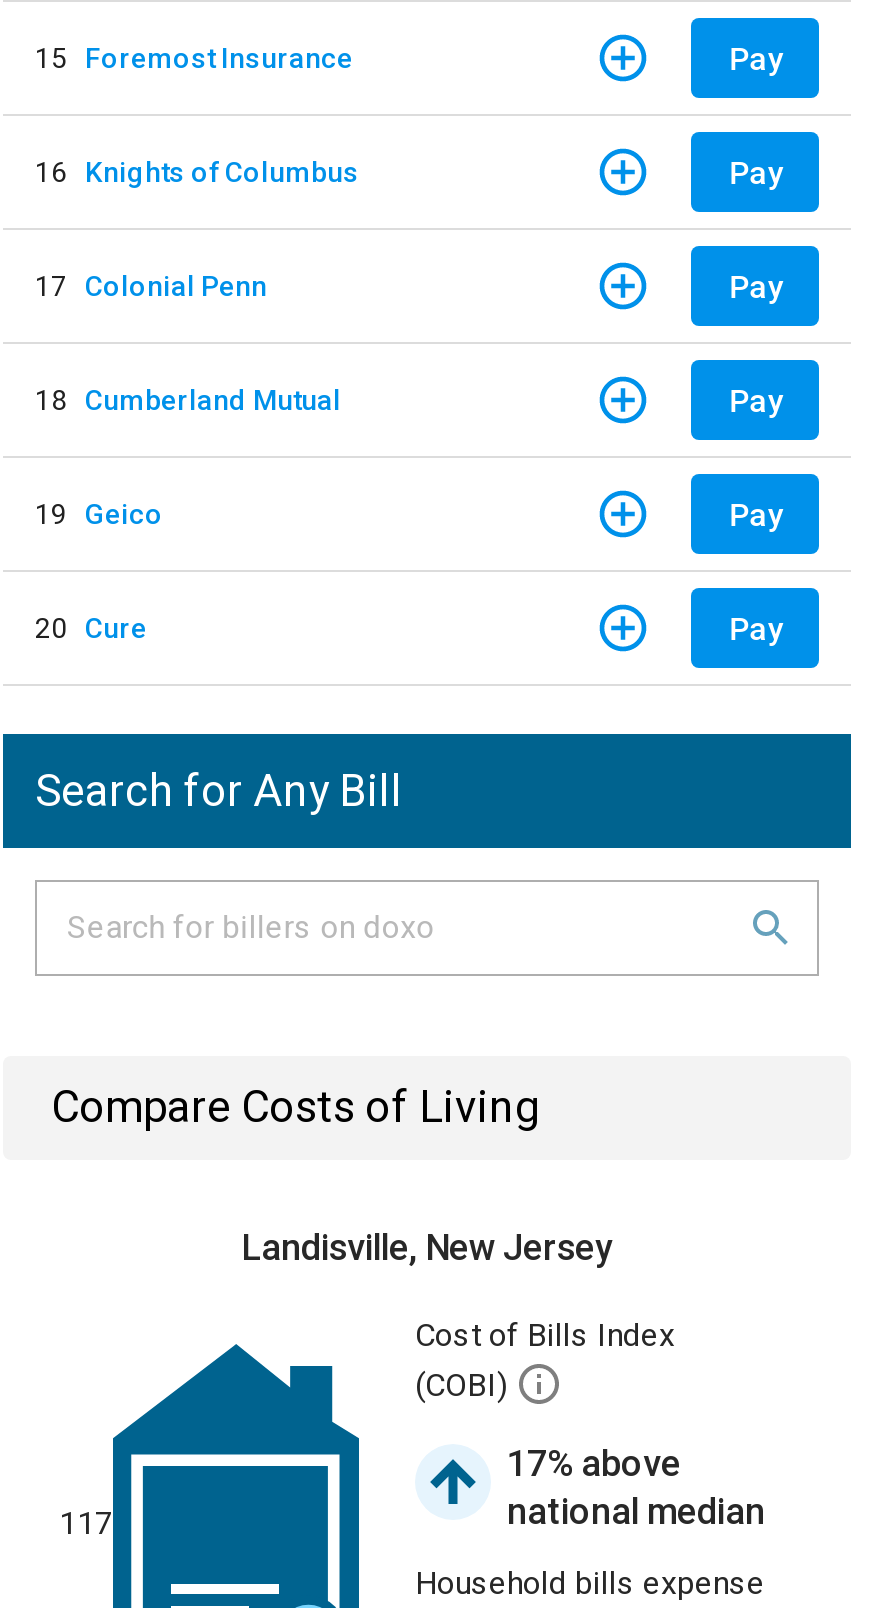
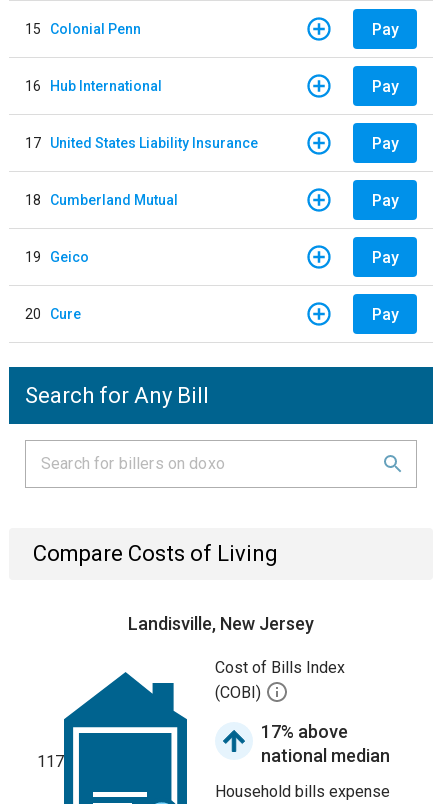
[35,41,353,73] 15 Foremost Insurance -> [25,20,141,36] 15 Colonial Penn
[35,155,359,187] 16 Knights of Columbus -> [25,77,162,93] 16 Hub International
[35,269,267,301] 17 Colonial Penn -> [25,134,258,150] 17 United States Liability Insurance

